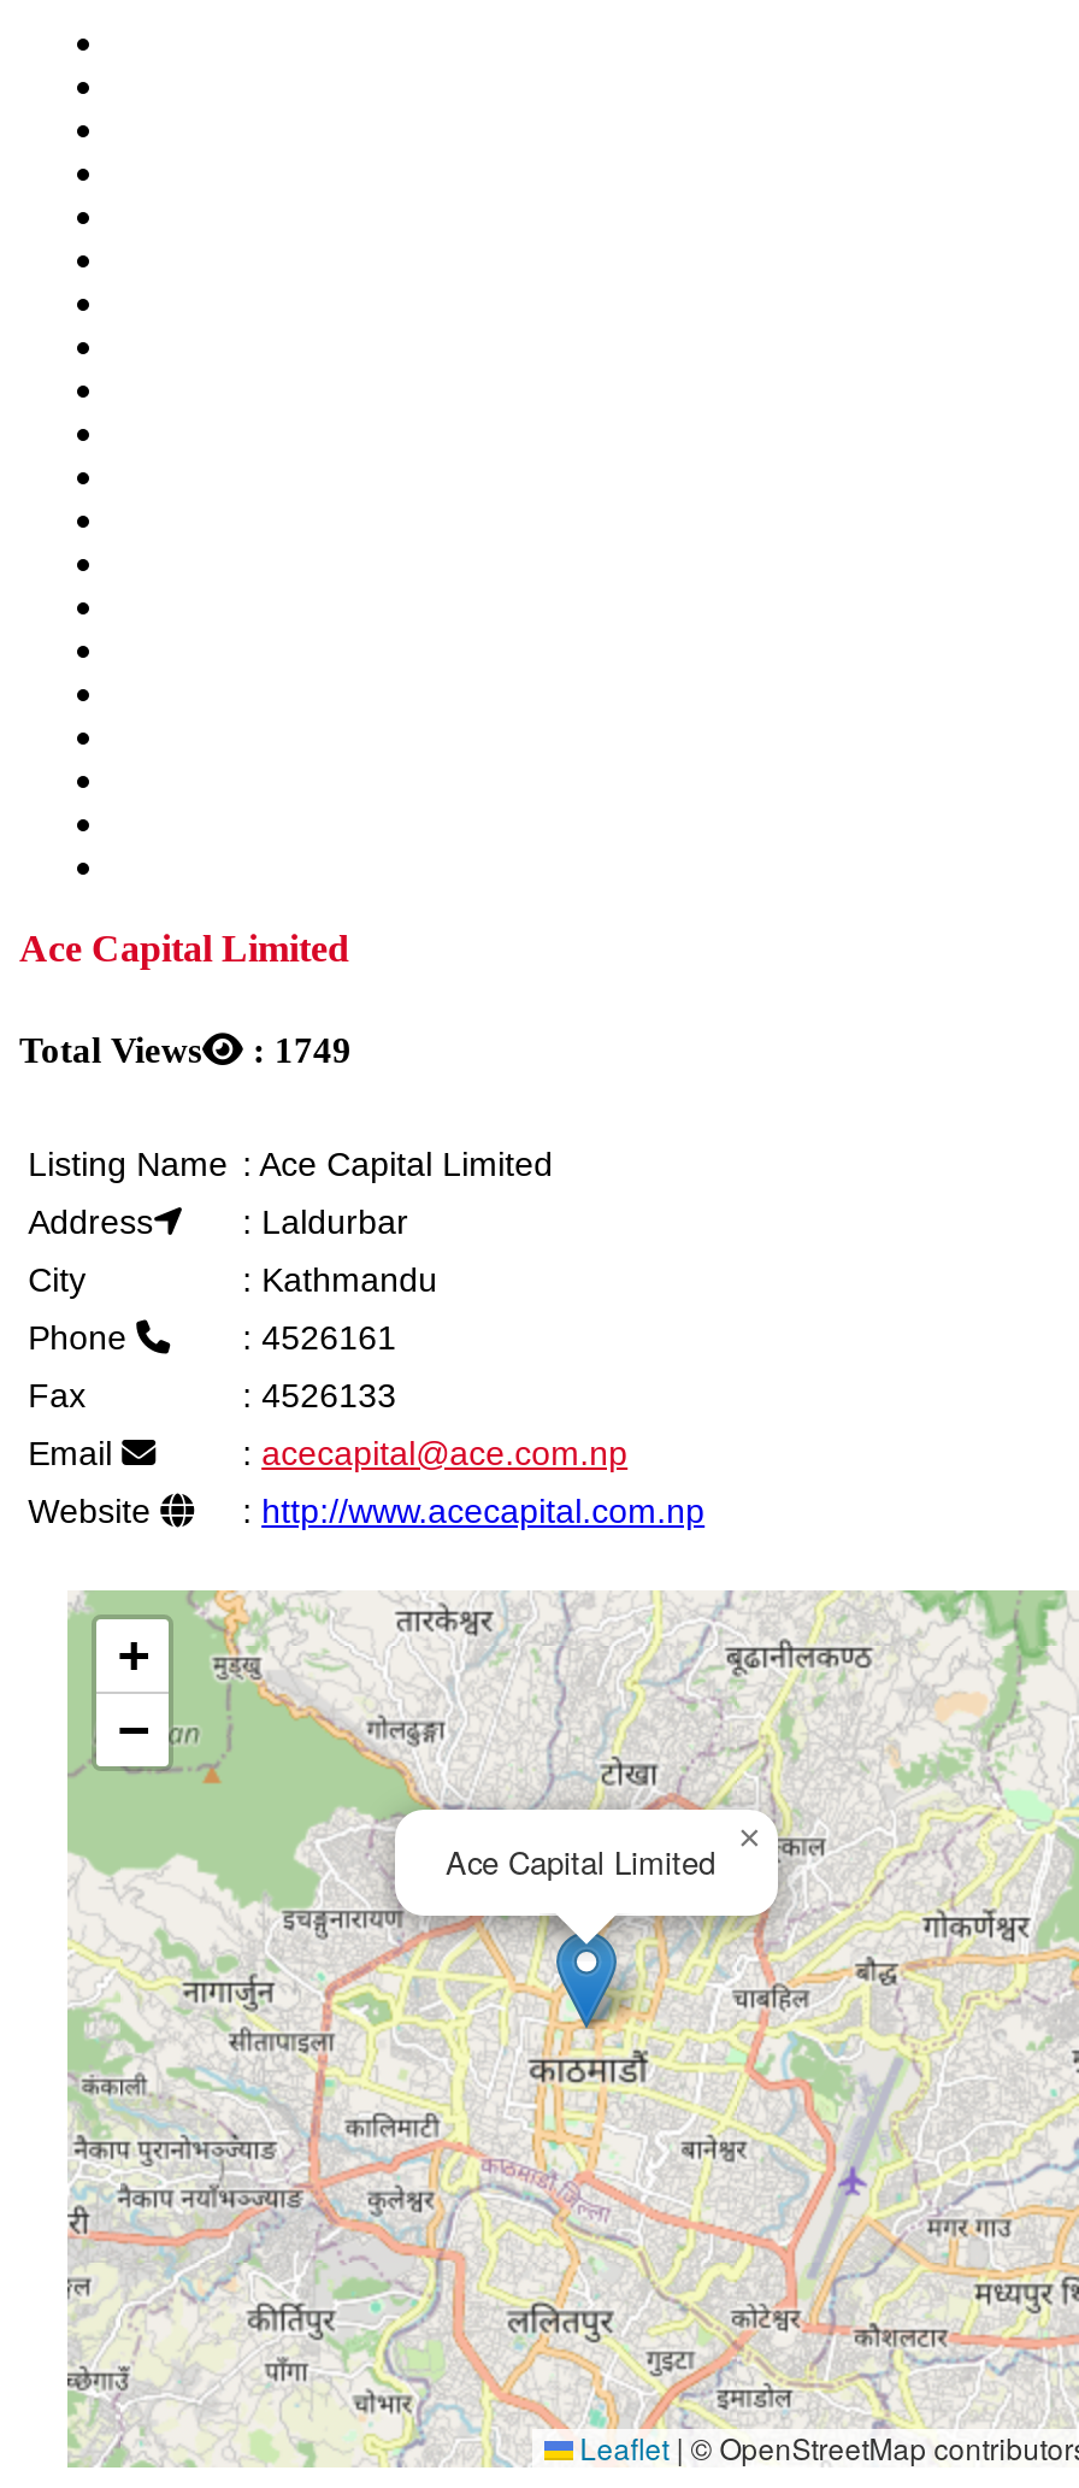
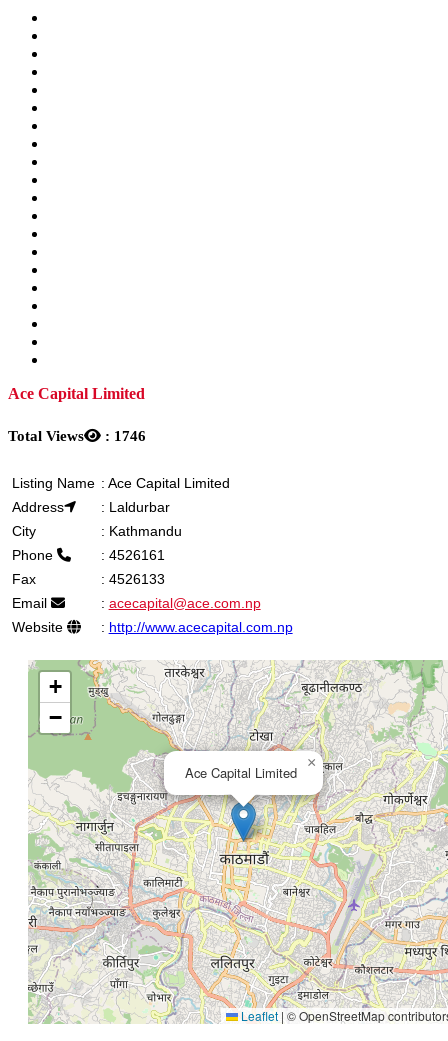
[19,1031,352,1070] Total Views : 1749 -> [8,428,146,444] Total Views : 1746

